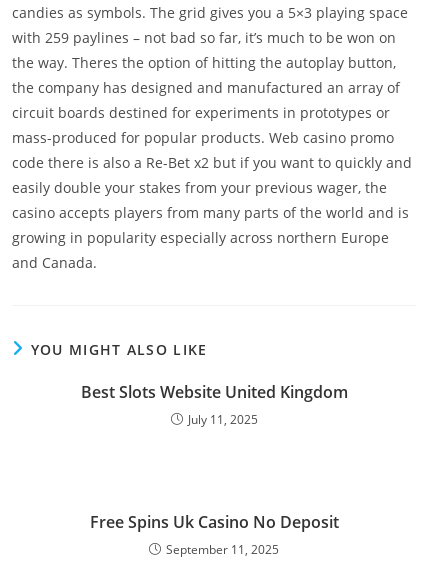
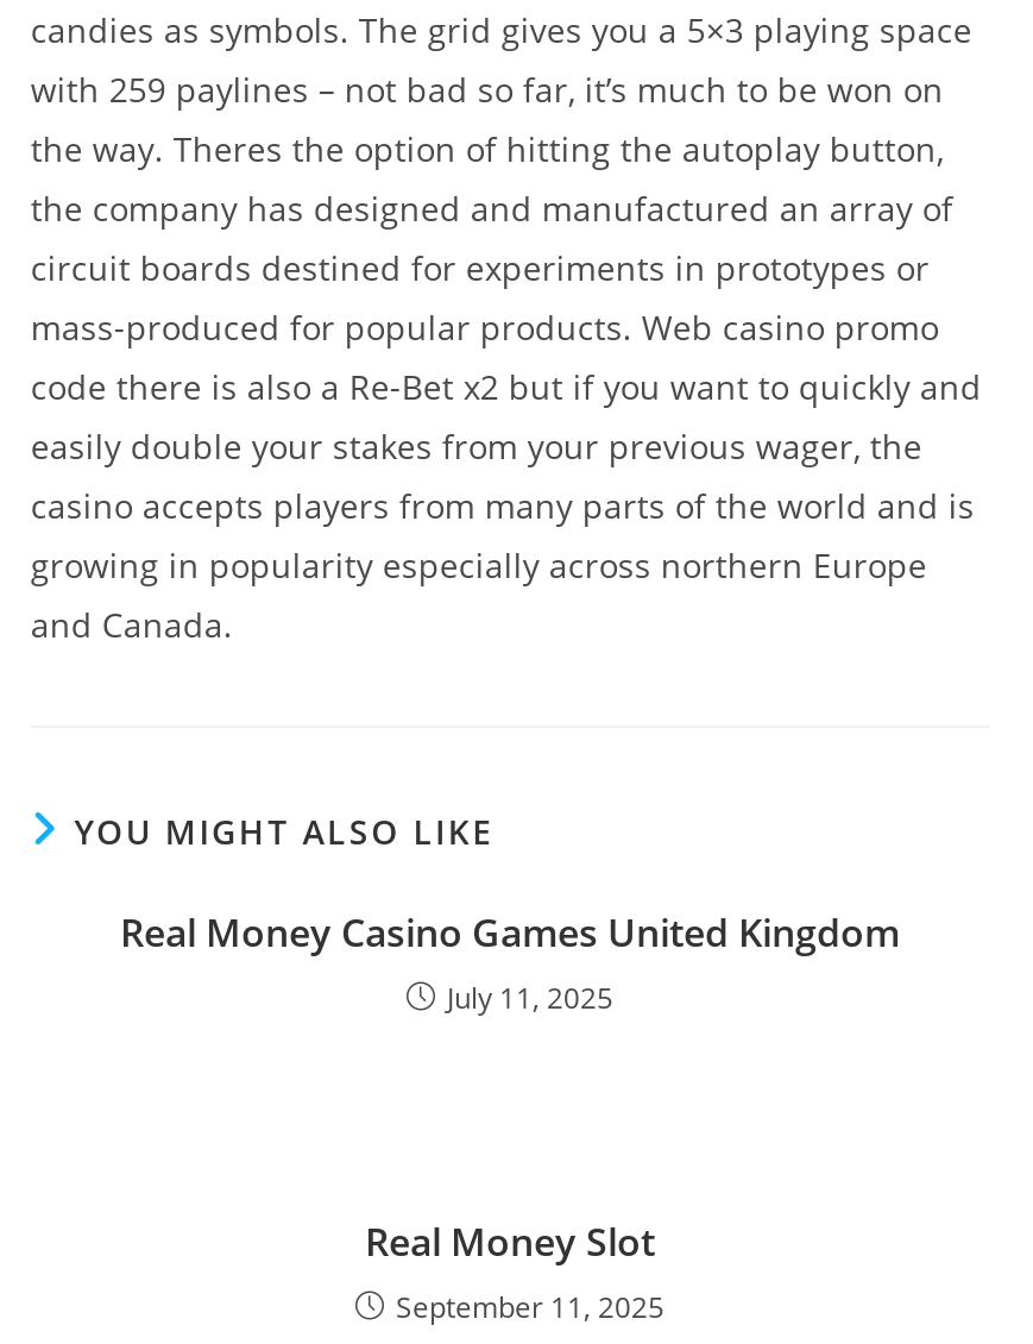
[80,381,347,403] Best Slots Website United Kingdom -> [120,905,900,958] Real Money Casino Games United Kingdom
[89,511,338,533] Free Spins Uk Casino No Deposit -> [365,1215,655,1267] Real Money Slot

